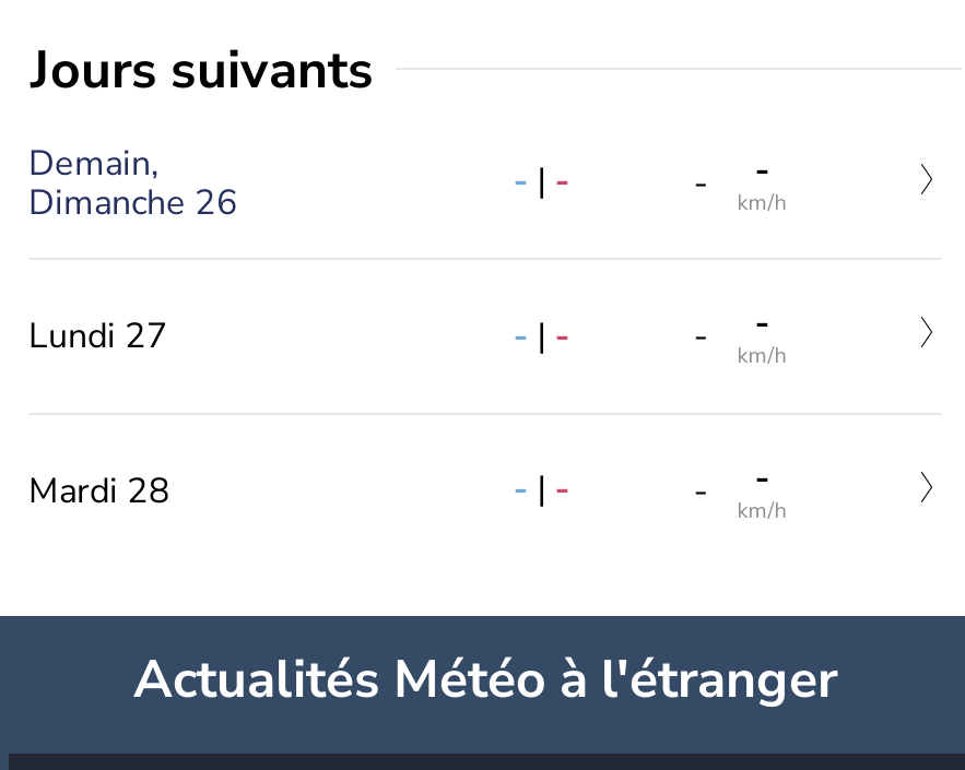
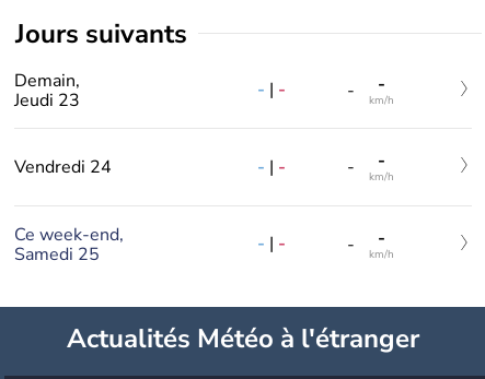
[28,178,238,226] Dimanche 26 -> [14,88,80,112] Jeudi 23
[28,313,168,361] Lundi 27 -> [14,155,112,179] Vendredi 24
[28,467,170,515] Mardi 28 -> [14,223,124,266] Ce week-end, | Samedi 25

